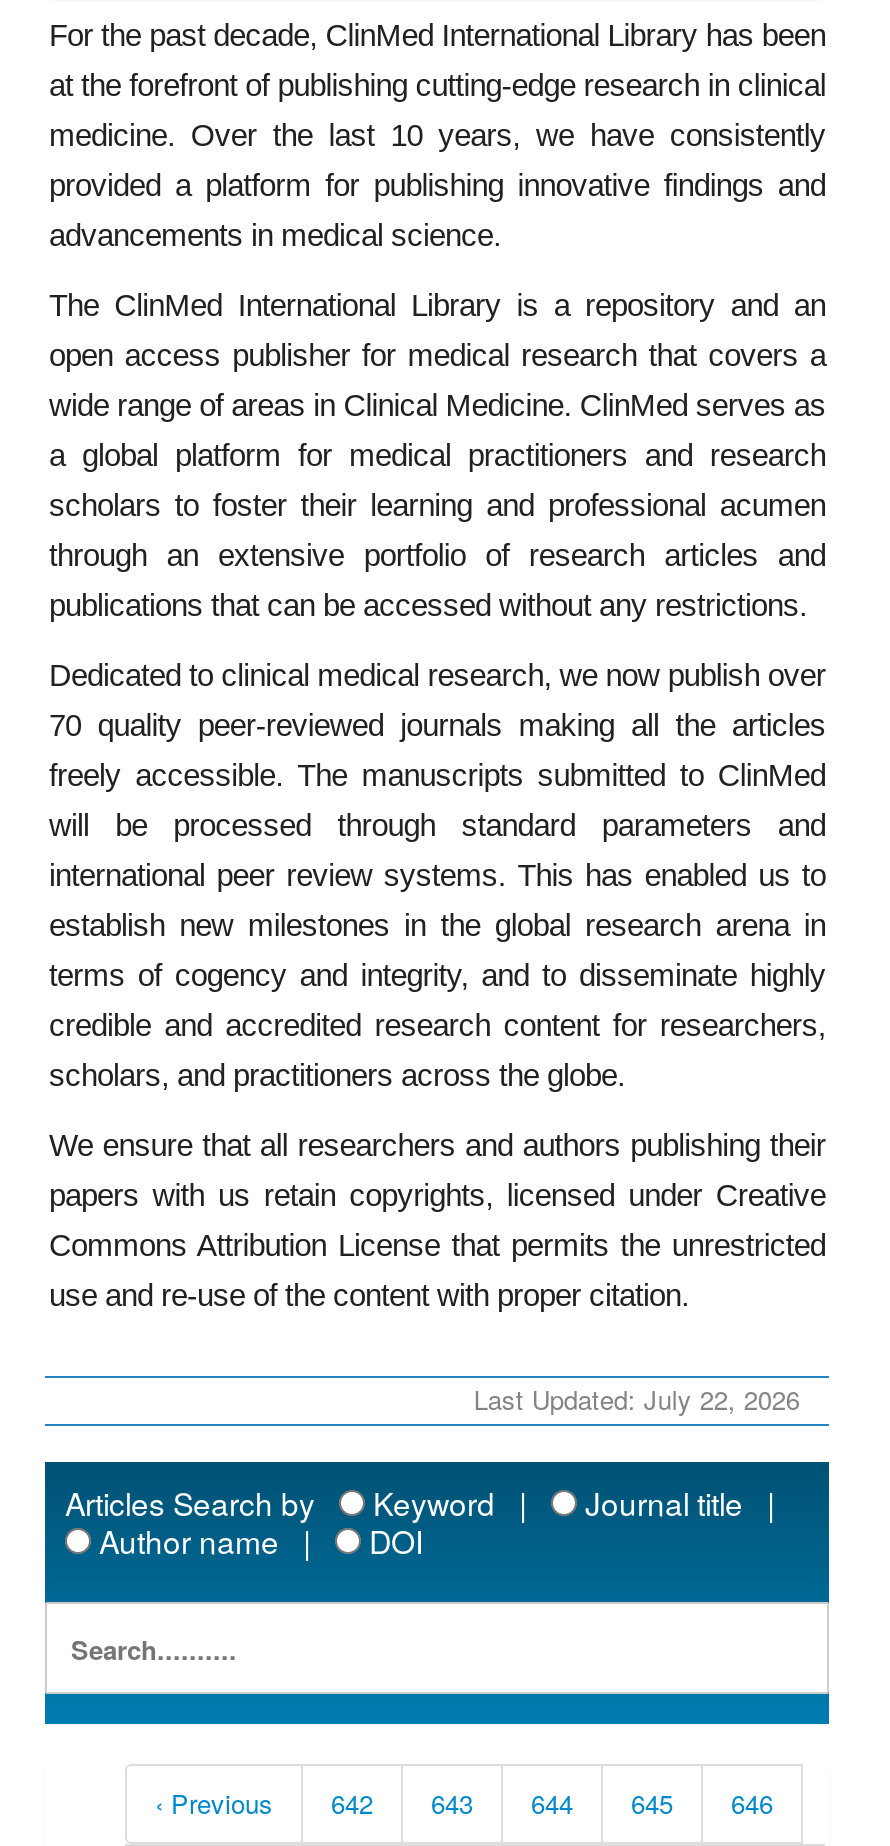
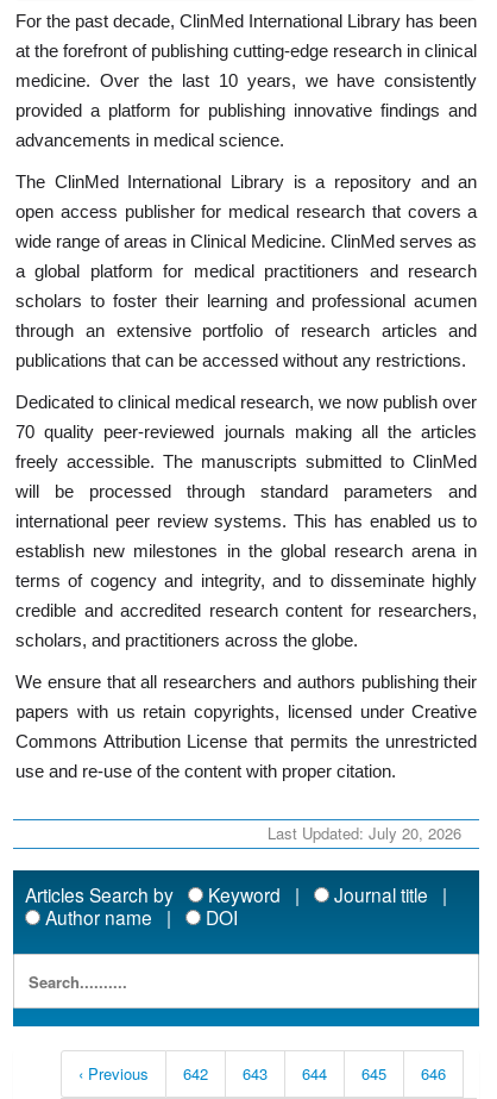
[474,1381,800,1419] Last Updated: July 22, 2026 -> [268,822,462,845] Last Updated: July 20, 2026

